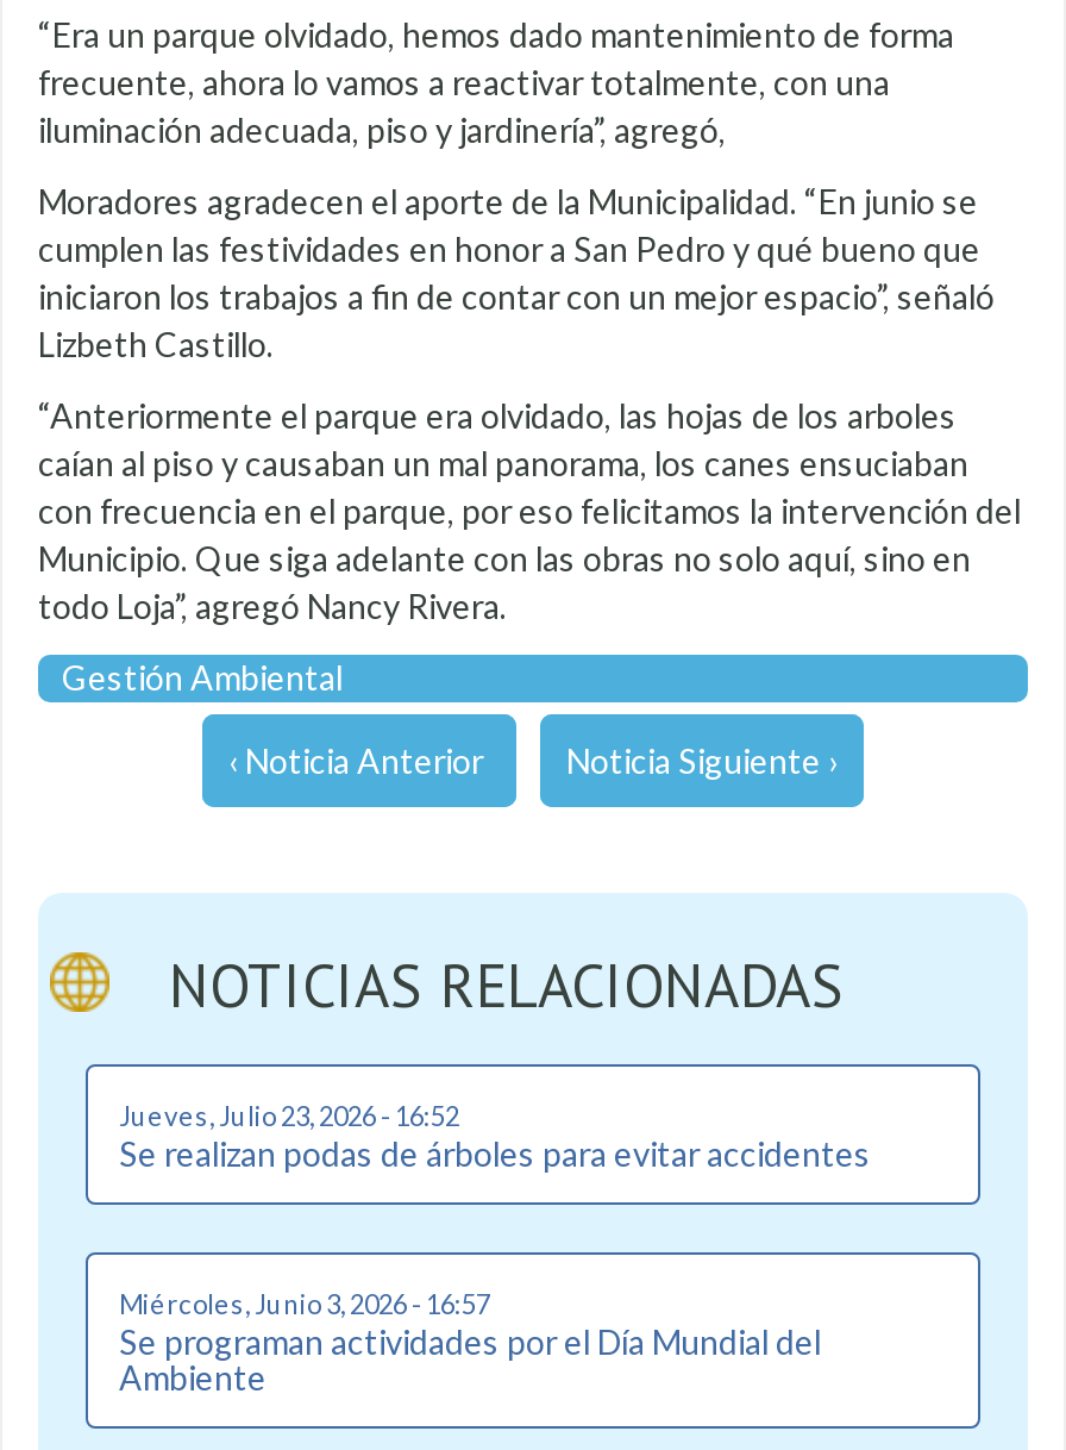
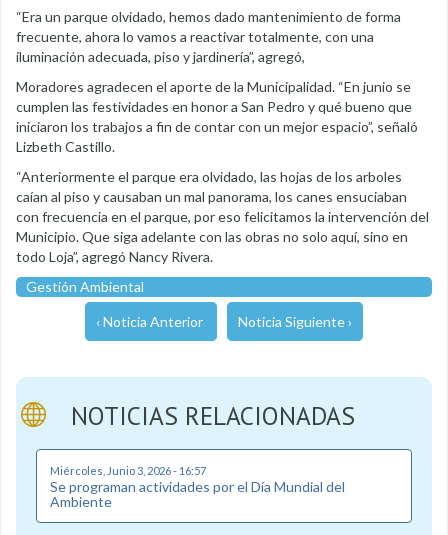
[119,1100,871,1174] Jueves, Julio 23, 2026 - 16:52 | Se realizan podas de árboles para evitar accidentes -> none

